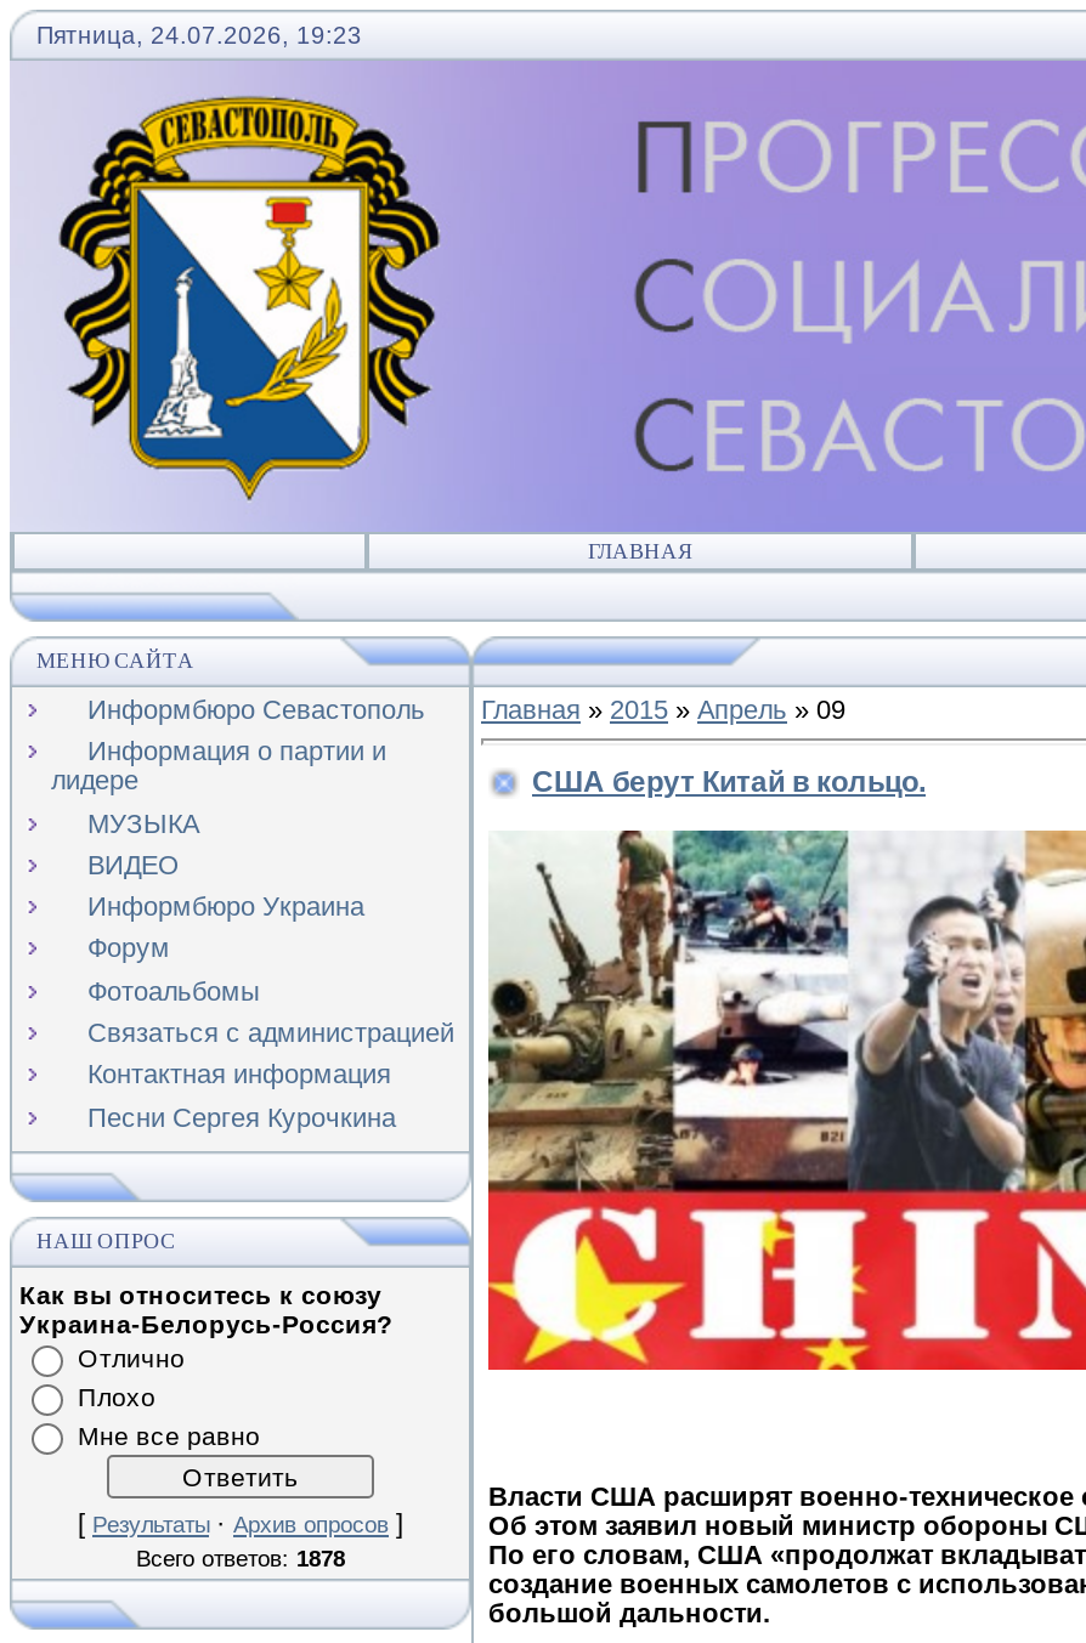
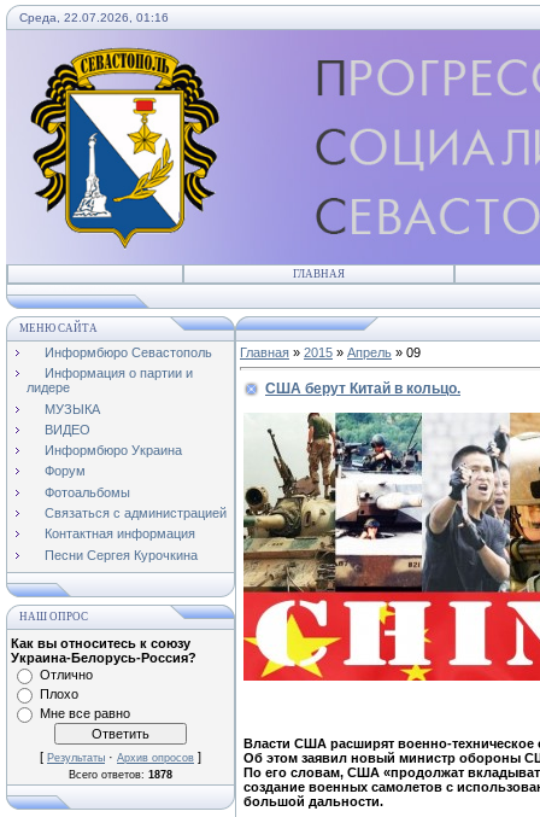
[36,22,362,49] Пятница, 24.07.2026, 19:23 -> [19,11,169,24] Среда, 22.07.2026, 01:16

